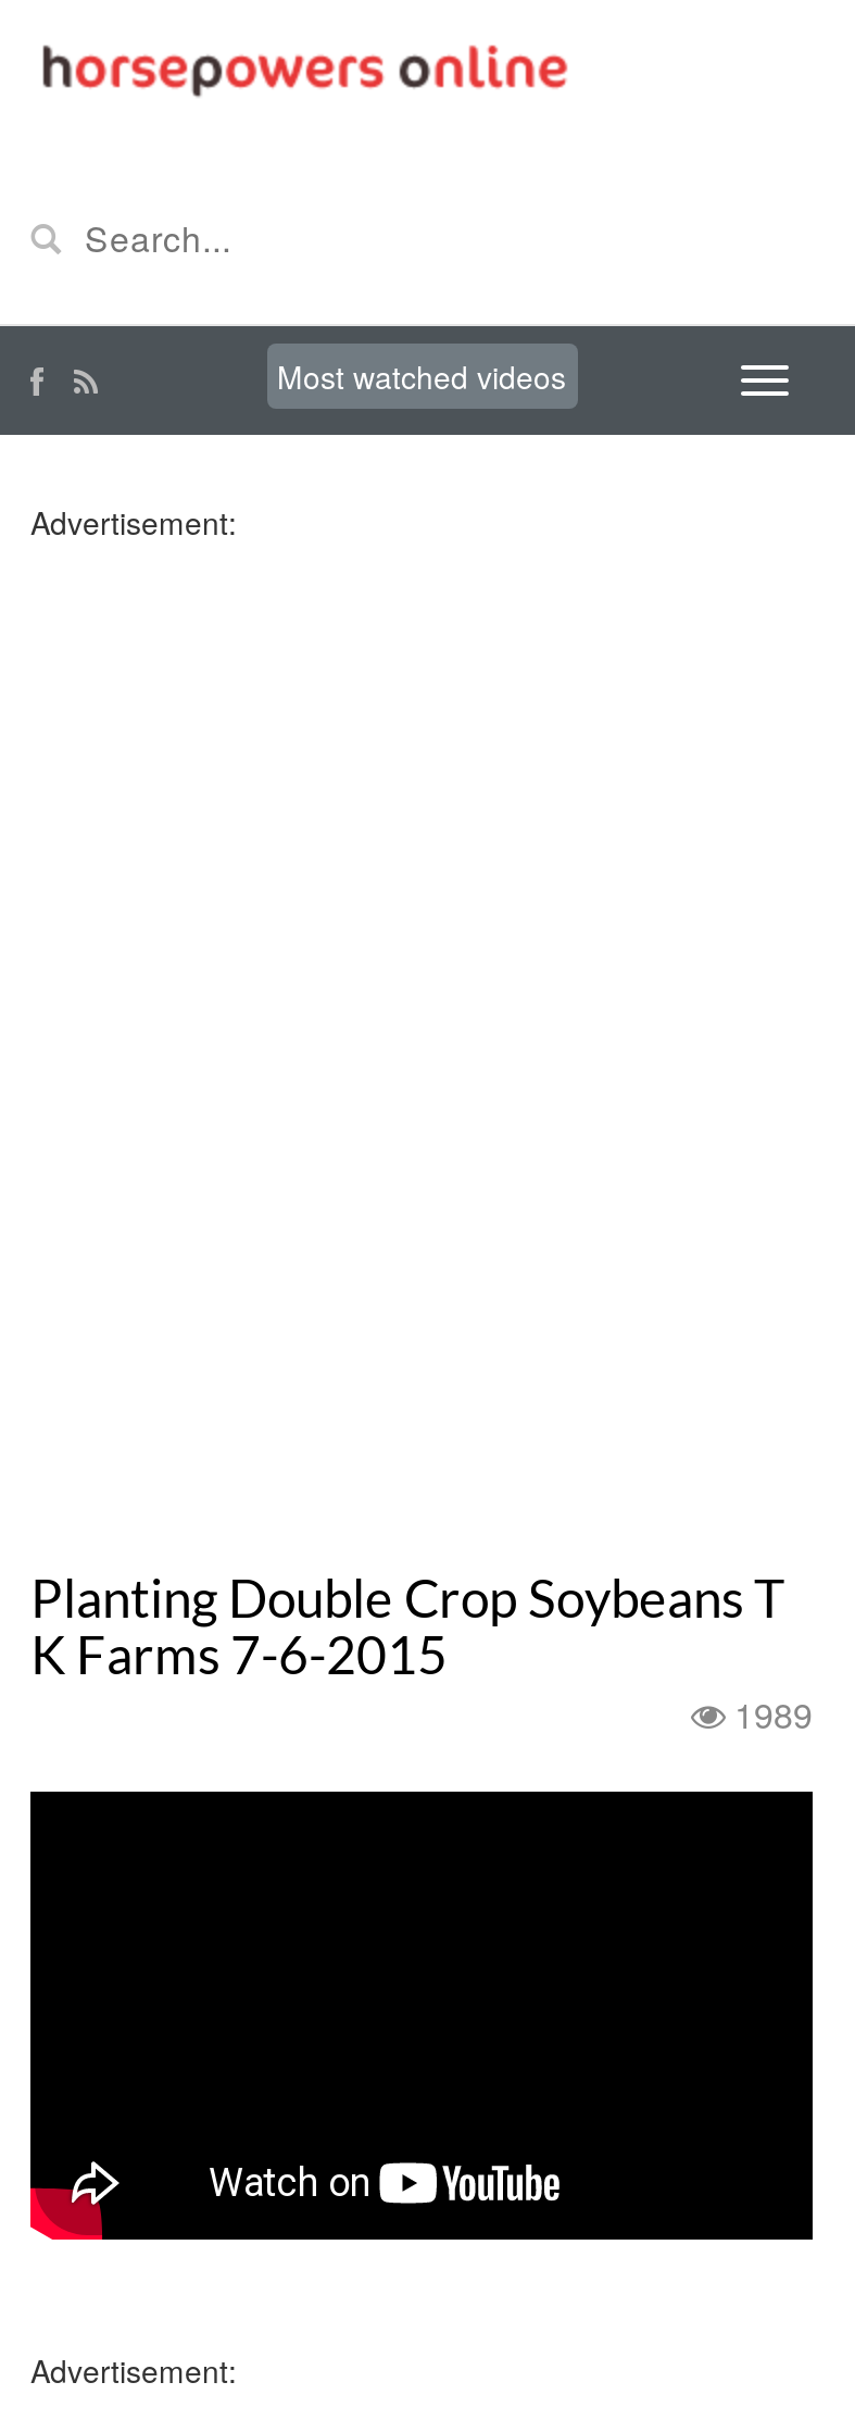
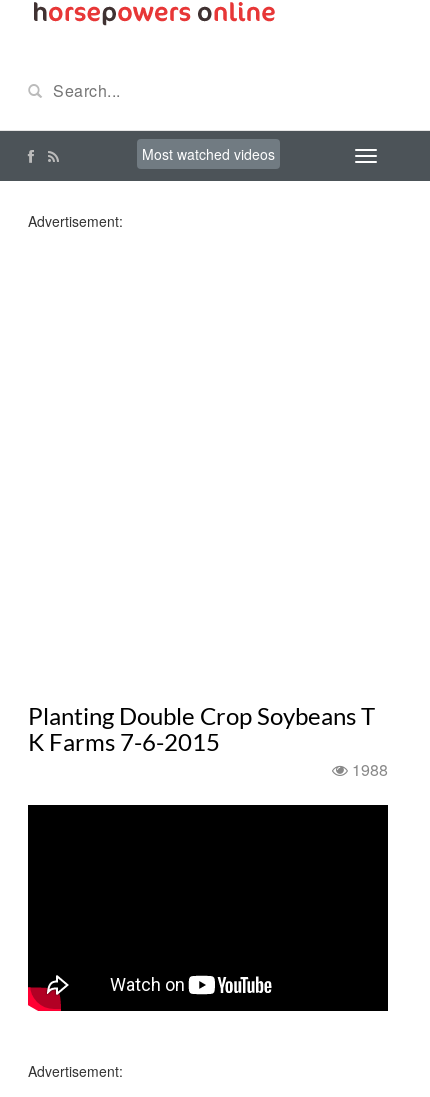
[734,1689,813,1739] 1989 -> [352,758,388,781] 1988

